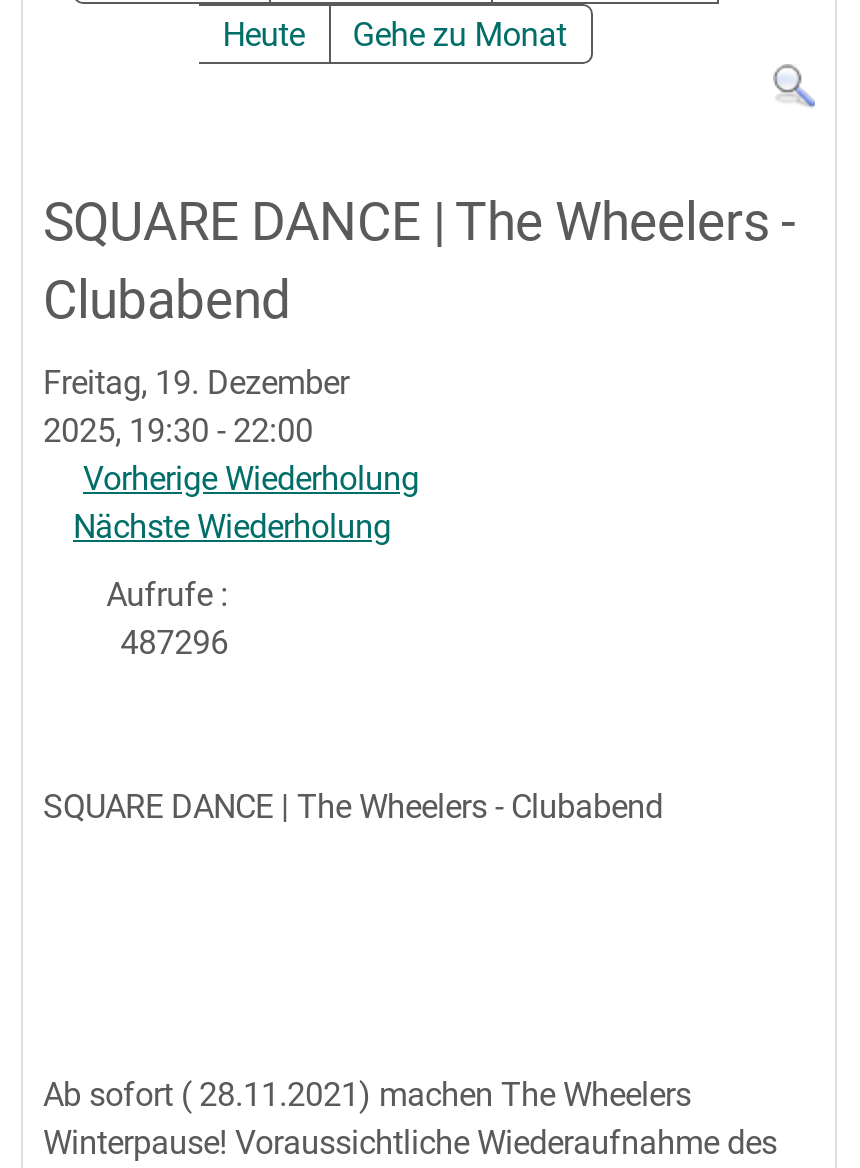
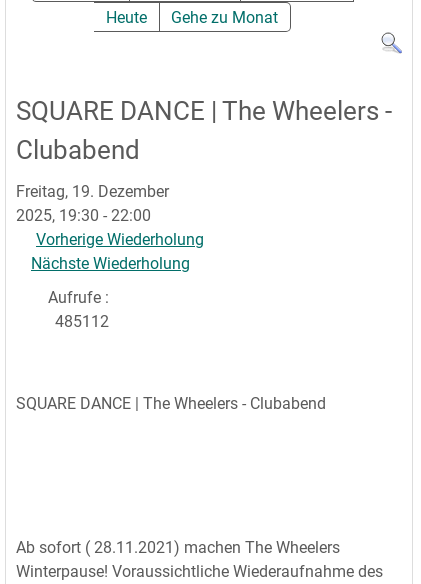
[120,625,228,663] 487296 -> [55,312,109,331] 485112

